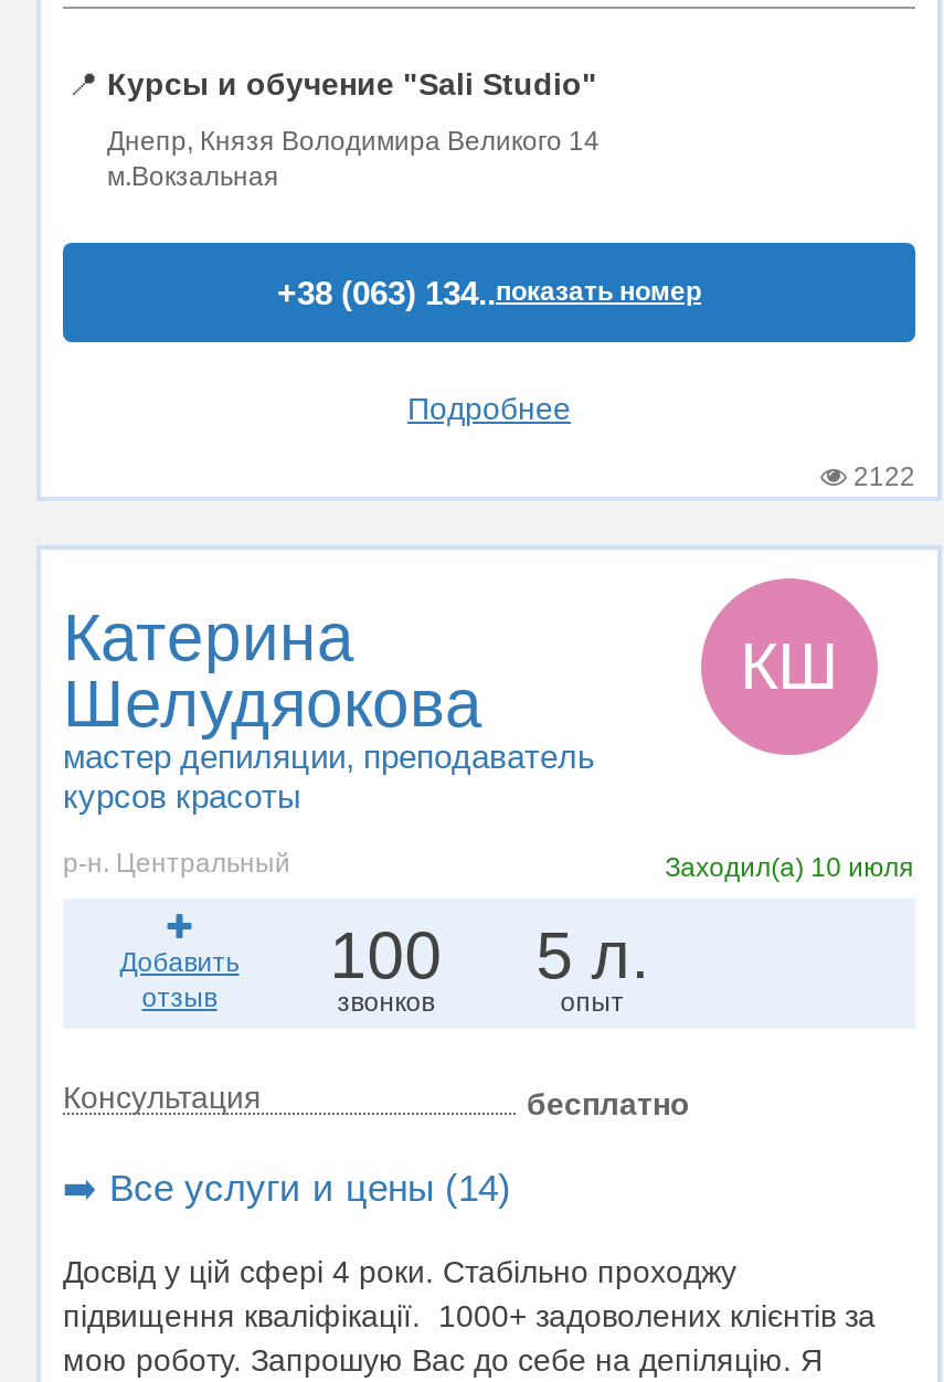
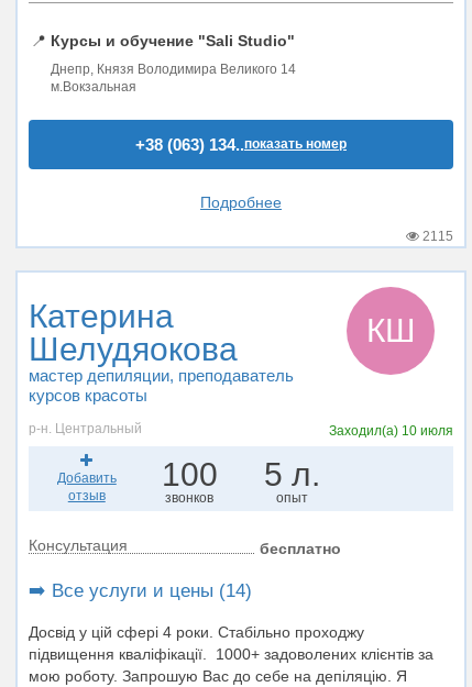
[847,461,915,492] 2122 -> [419,229,453,244] 2115

